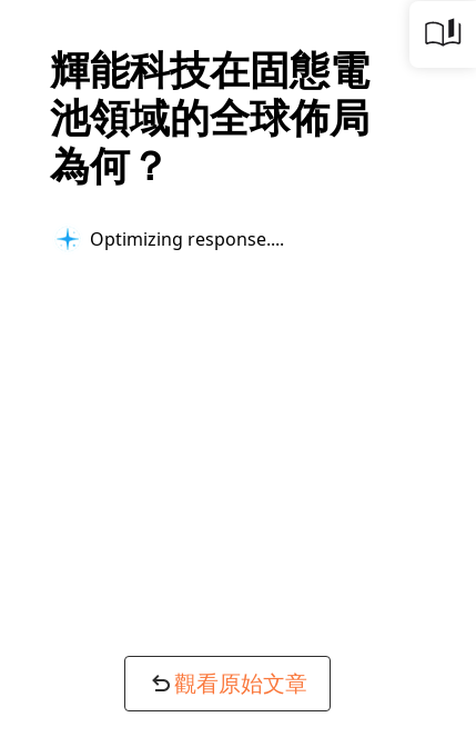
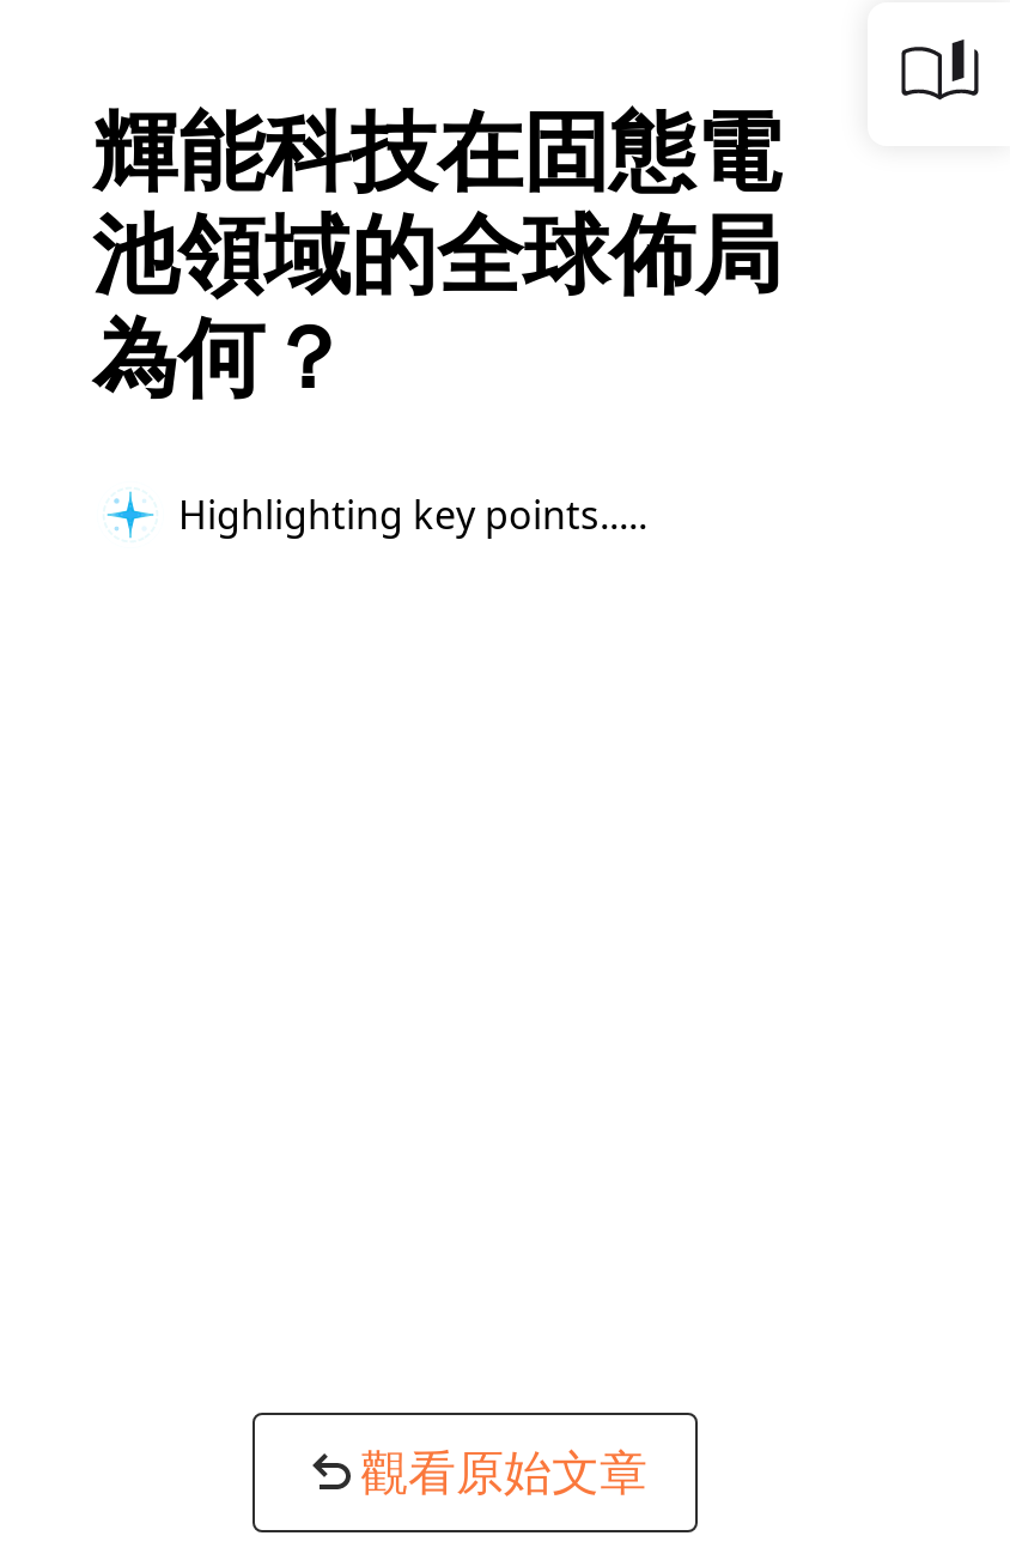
[90,226,280,251] Optimizing response... -> [178,487,628,540] Highlighting key points...

